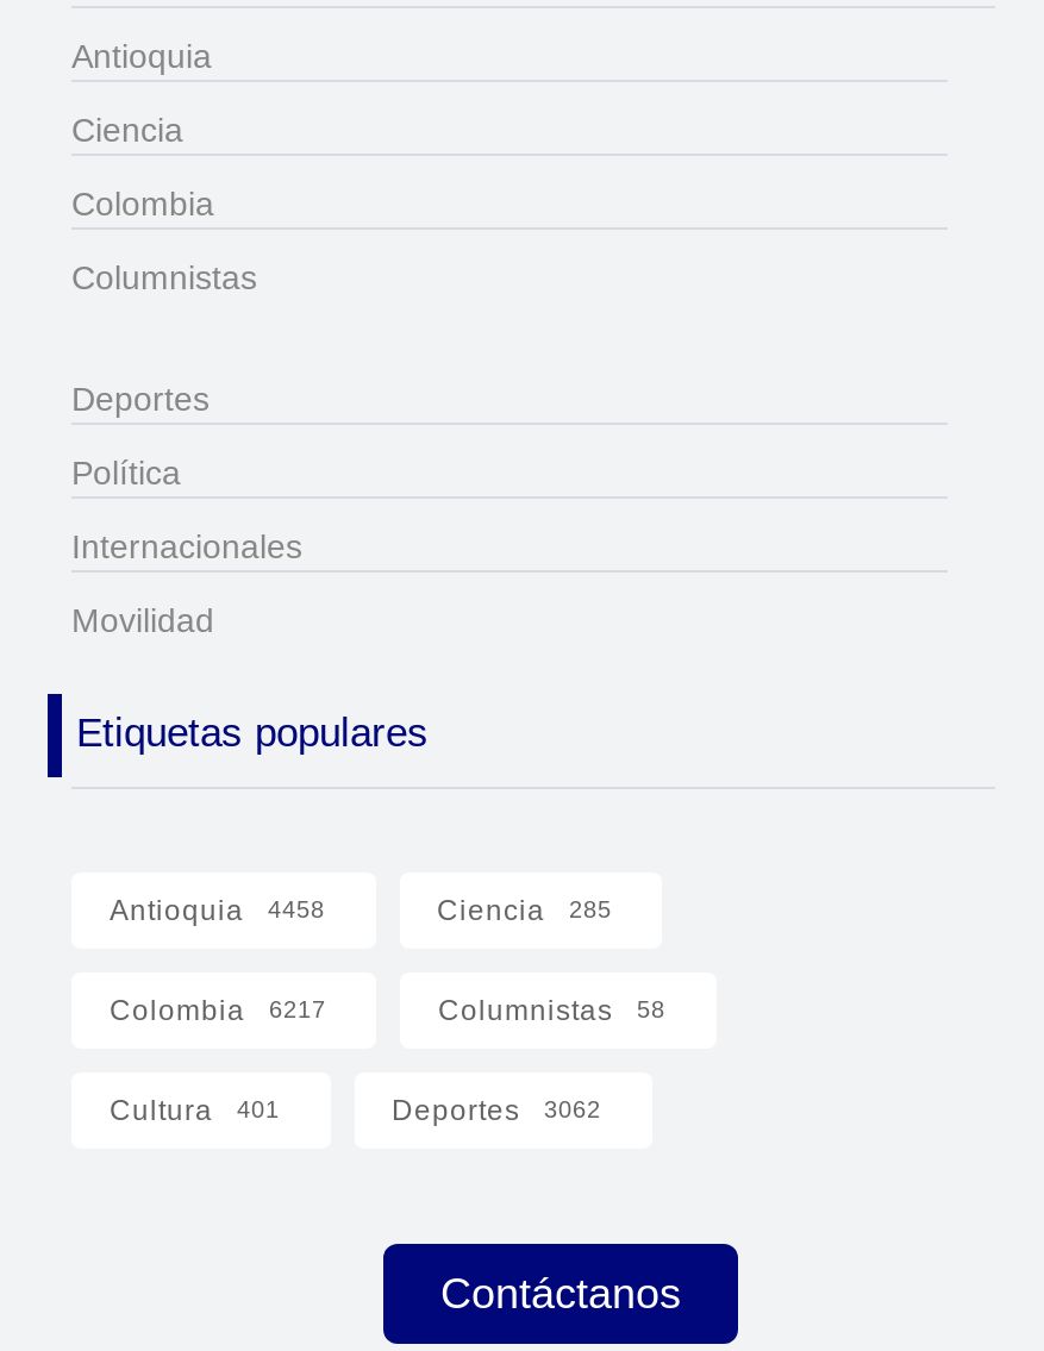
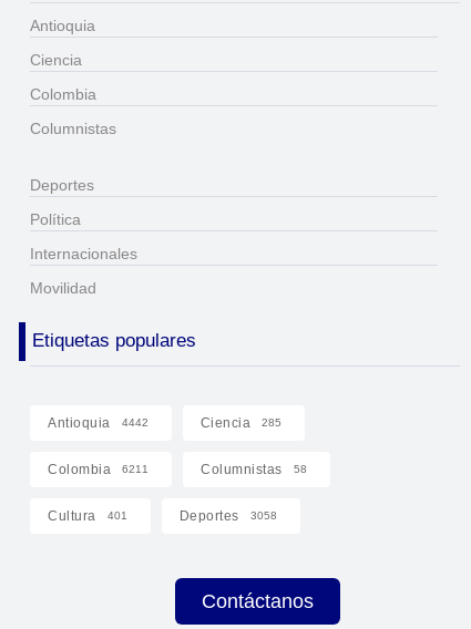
[110,895,325,929] Antioquia 4458 -> [48,415,148,431] Antioquia 4442
[110,995,326,1029] Colombia 6217 -> [48,462,149,477] Colombia 6211
[392,1095,601,1129] Deportes 3062 -> [179,508,277,524] Deportes 3058

